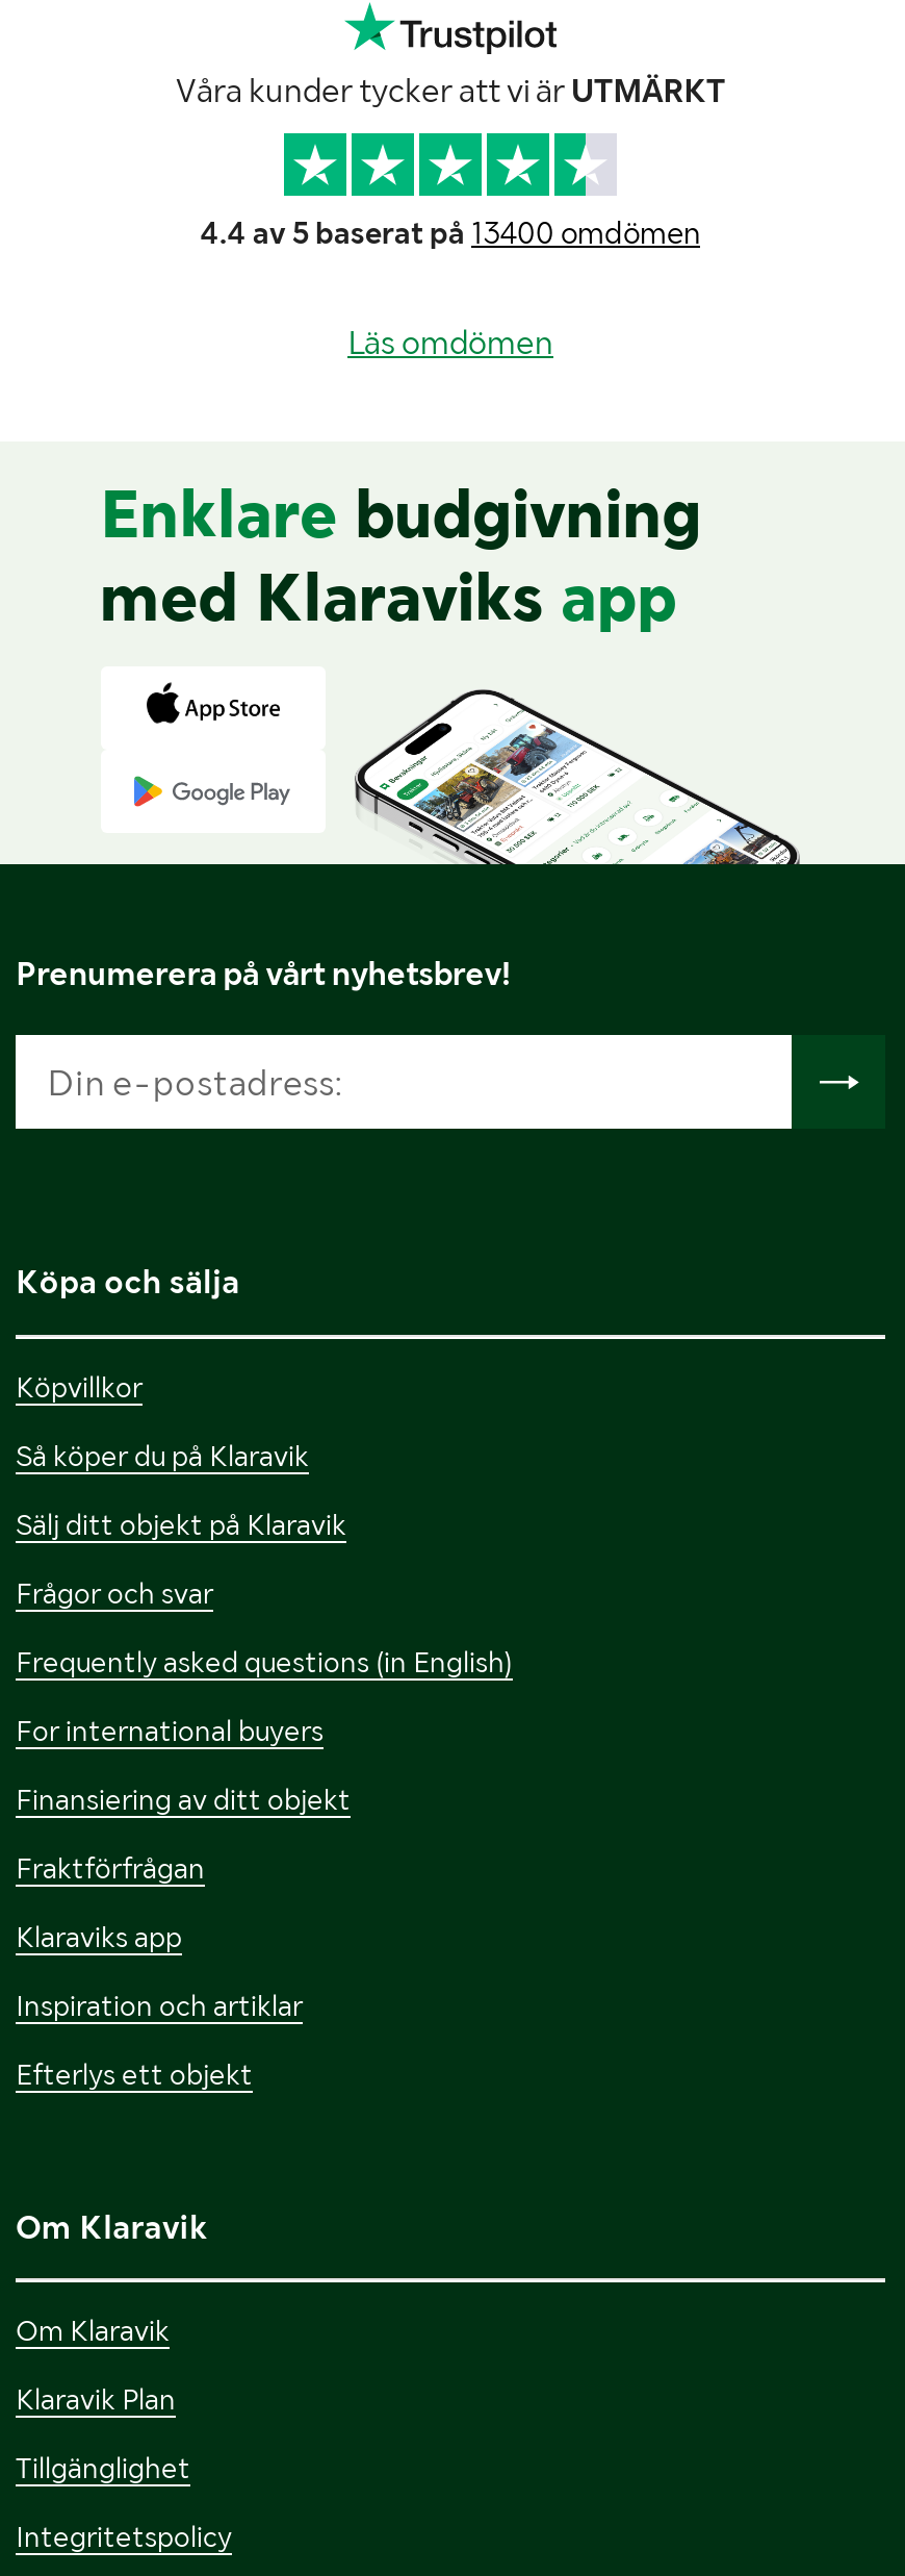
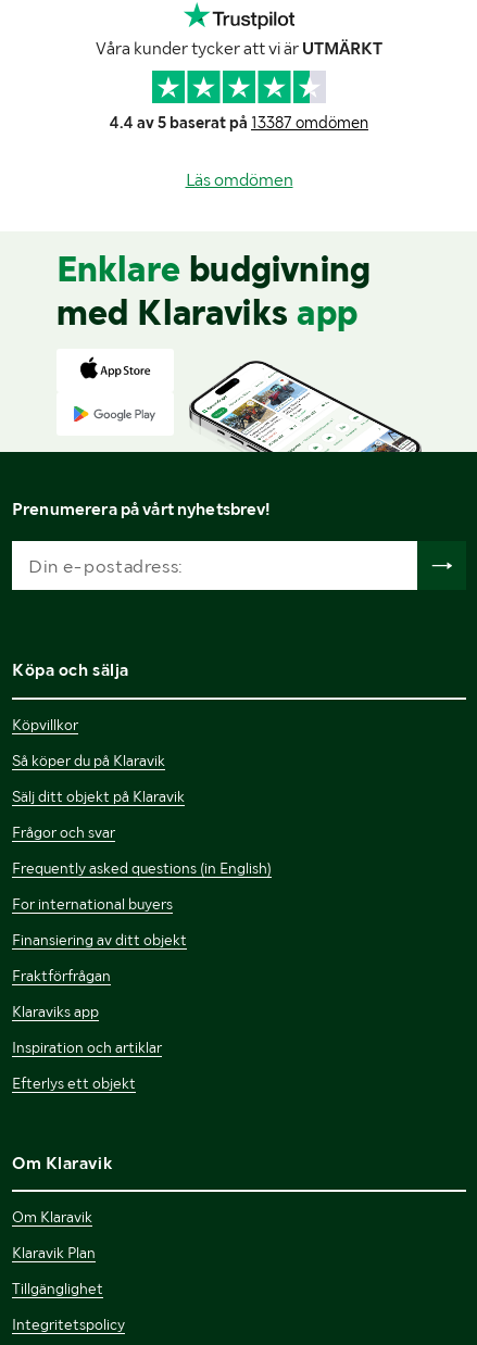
[201,215,700,252] 4.4 av 5 baserat på 13400 omdömen -> [110,113,368,133] 4.4 av 5 baserat på 13387 omdömen

